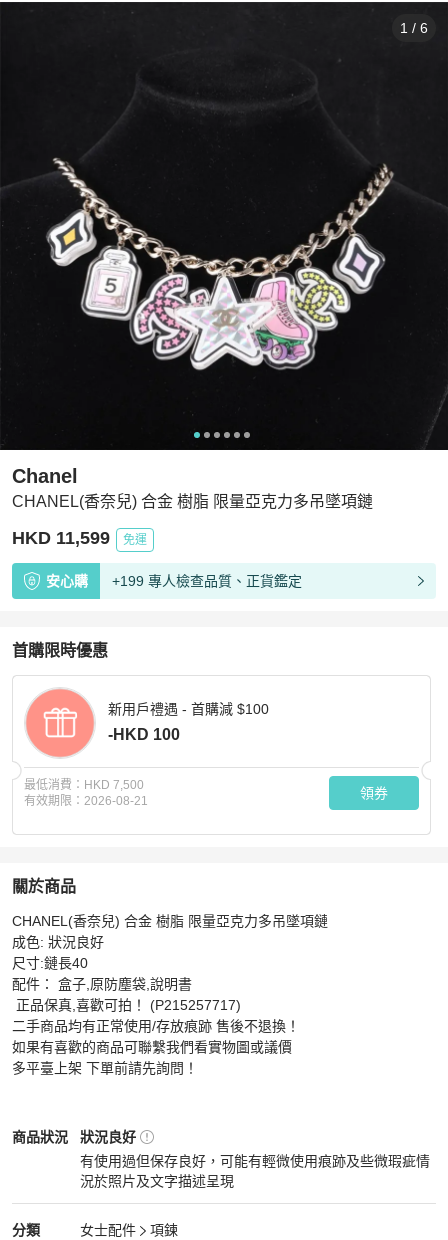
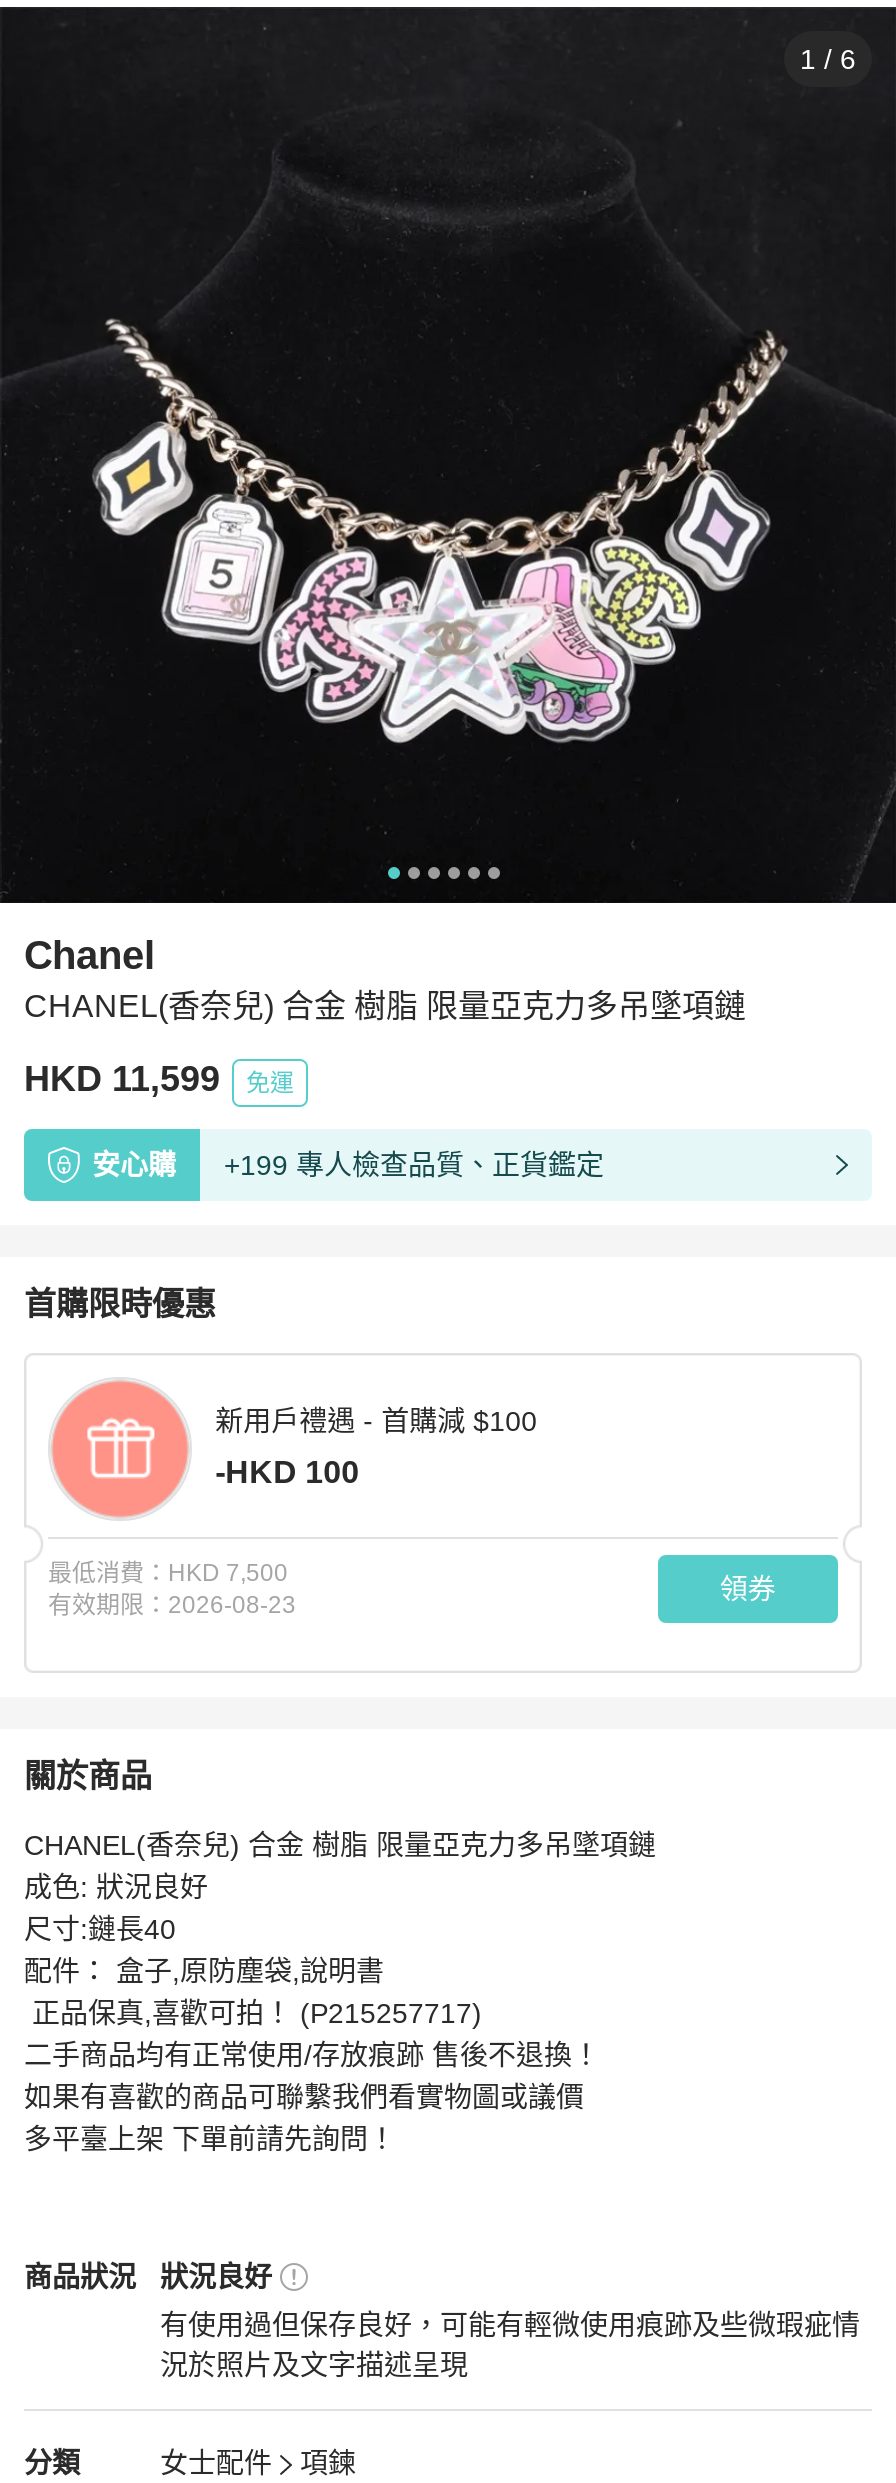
[24,794,148,808] 有效期限：2026-08-21 -> [48,1590,296,1618] 有效期限：2026-08-23

